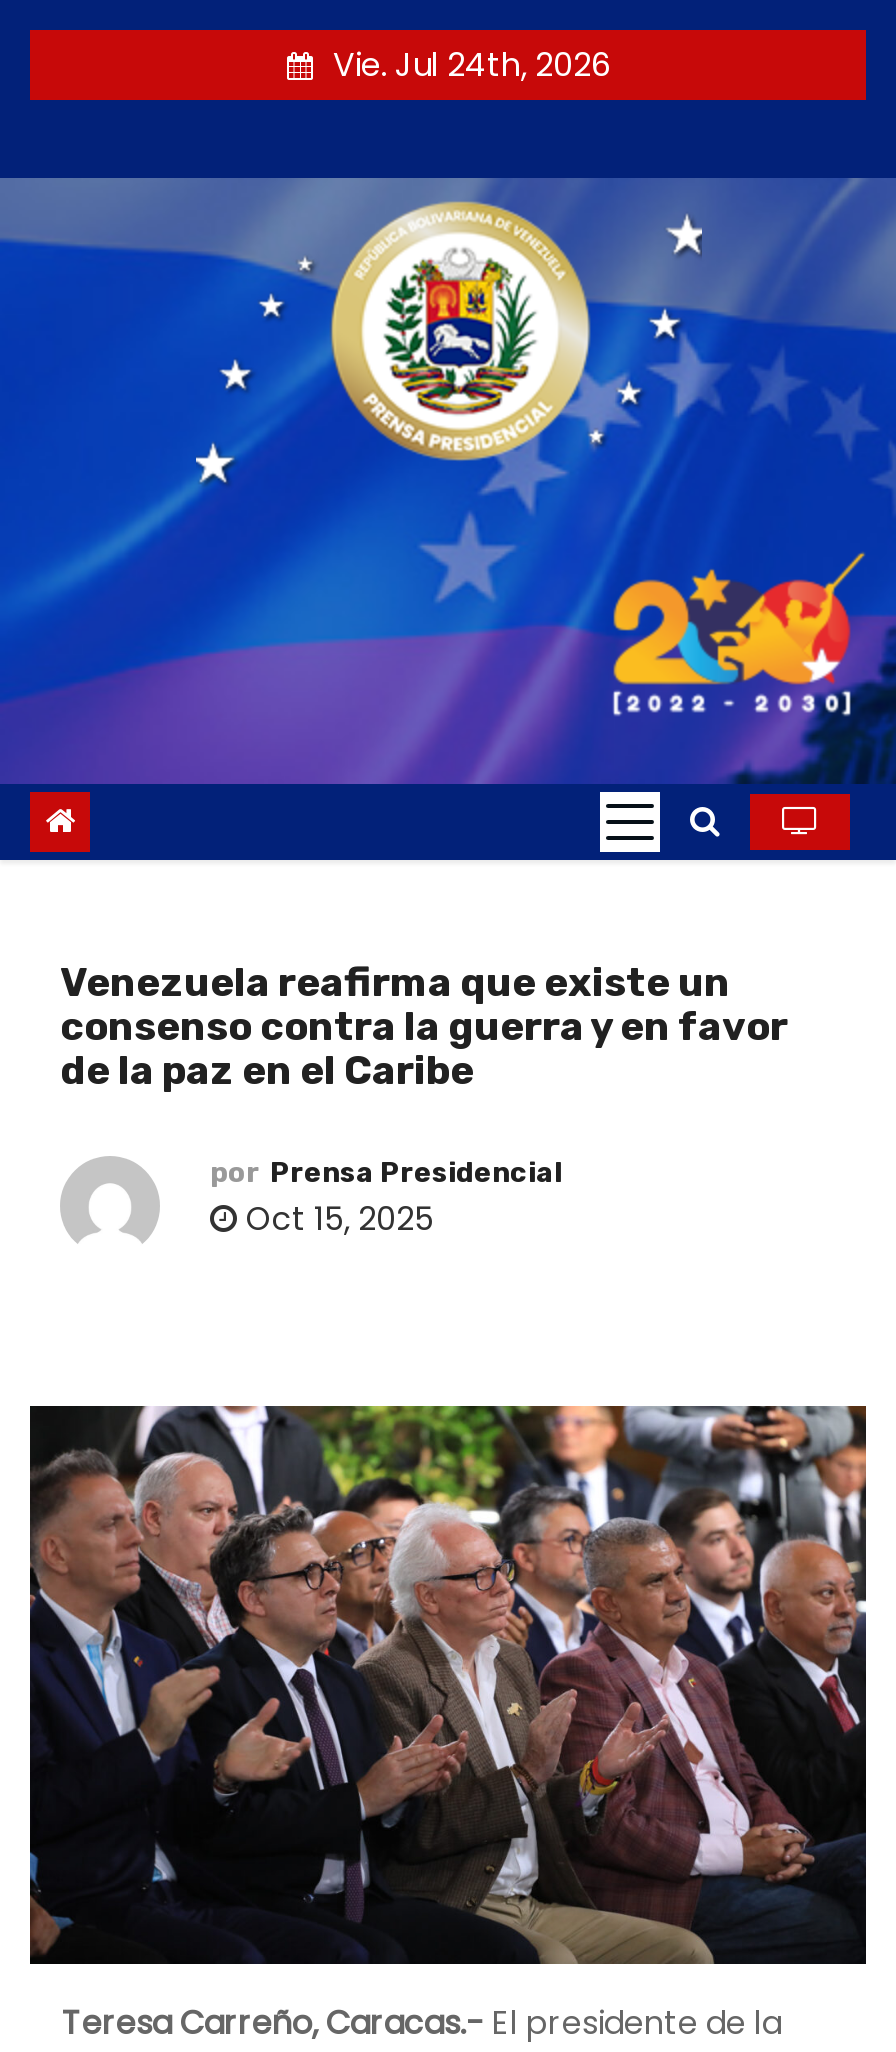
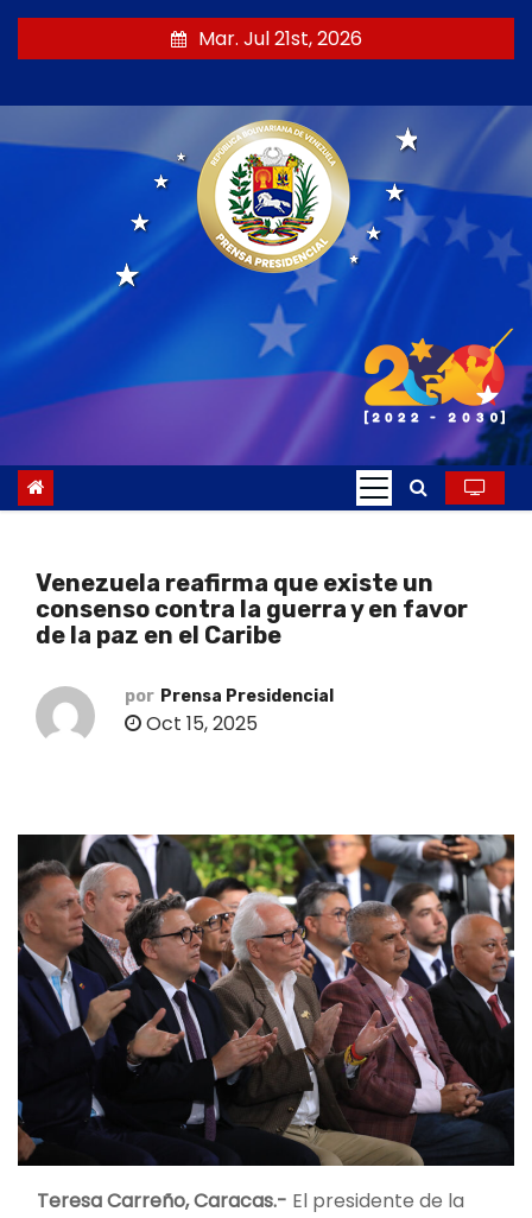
[333,42,611,88] Vie. Jul 24th, 2026 -> [198,25,362,52] Mar. Jul 21st, 2026

